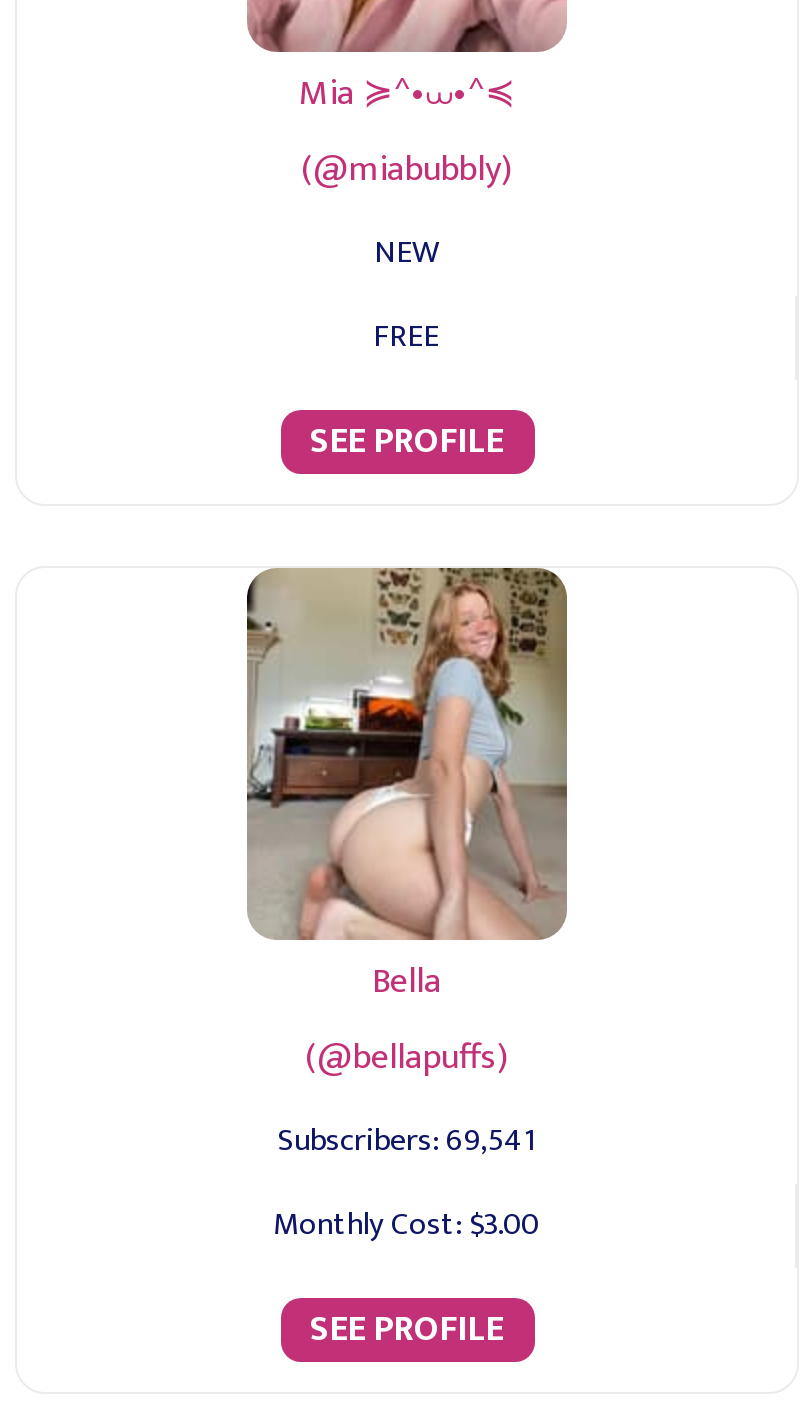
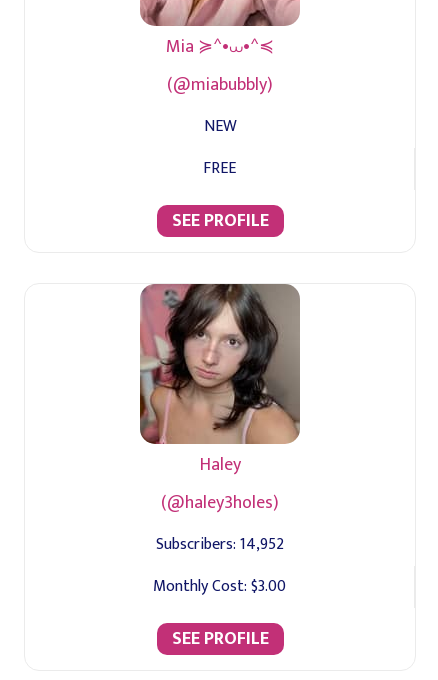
[247,566,567,1167] [image] | Bella | (@bellapuffs) | Subscribers:69,541 -> [140,284,300,557] [image] | Haley | (@haley3holes) | Subscribers:14,952

